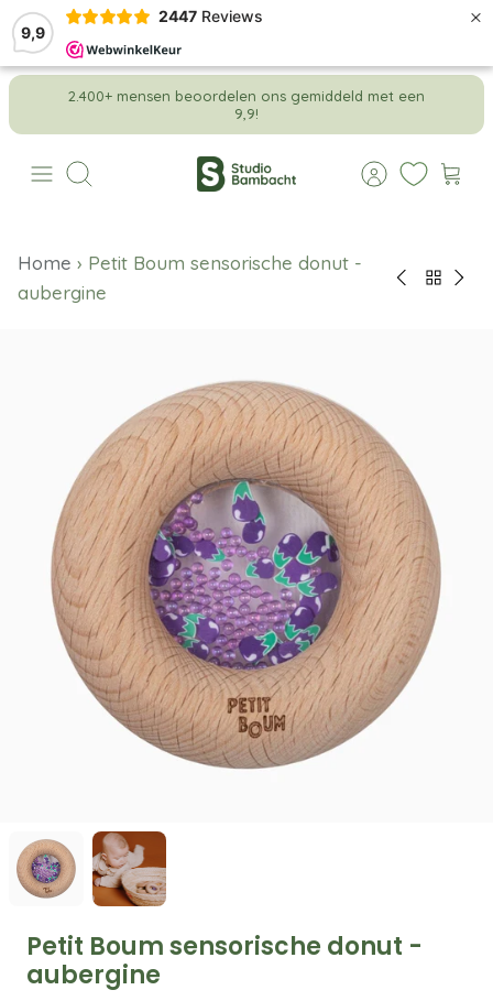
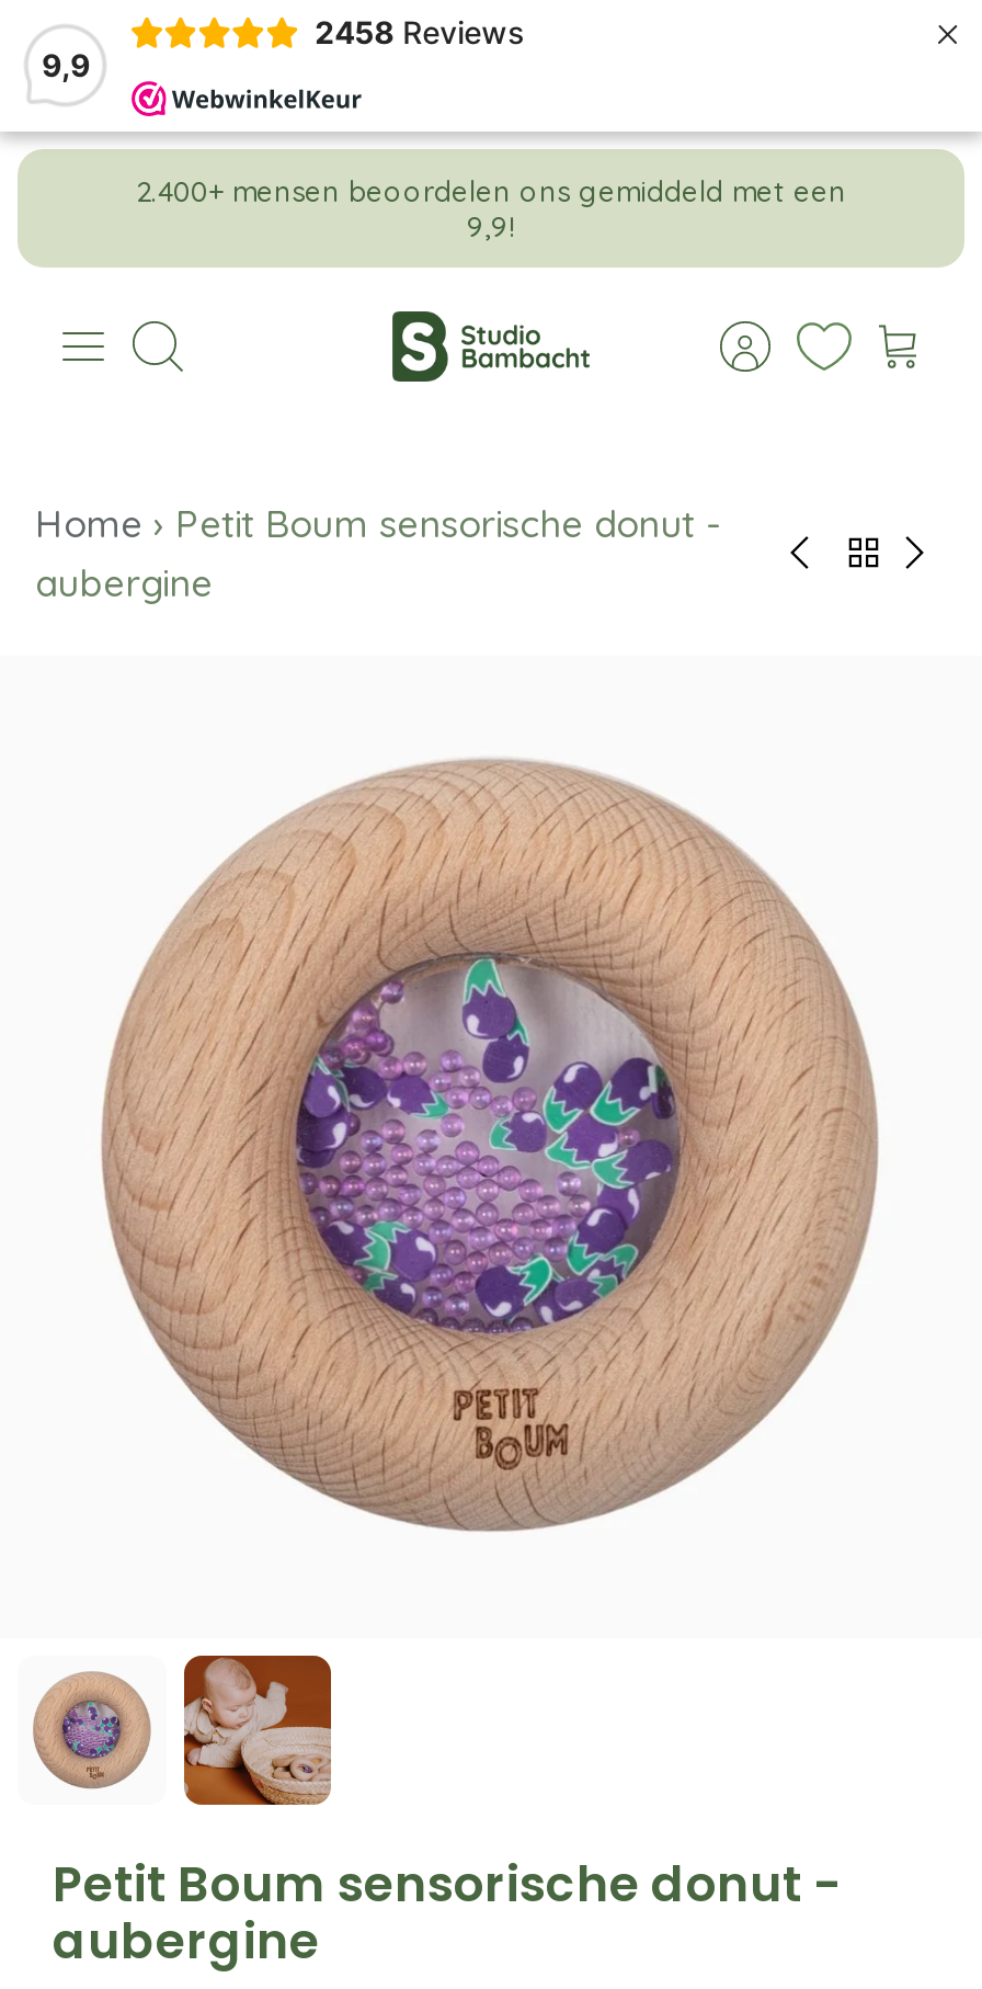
[158,7,263,25] 2447 Reviews -> [315,13,525,50] 2458 Reviews

